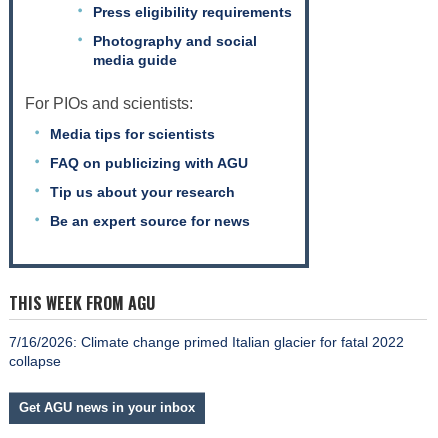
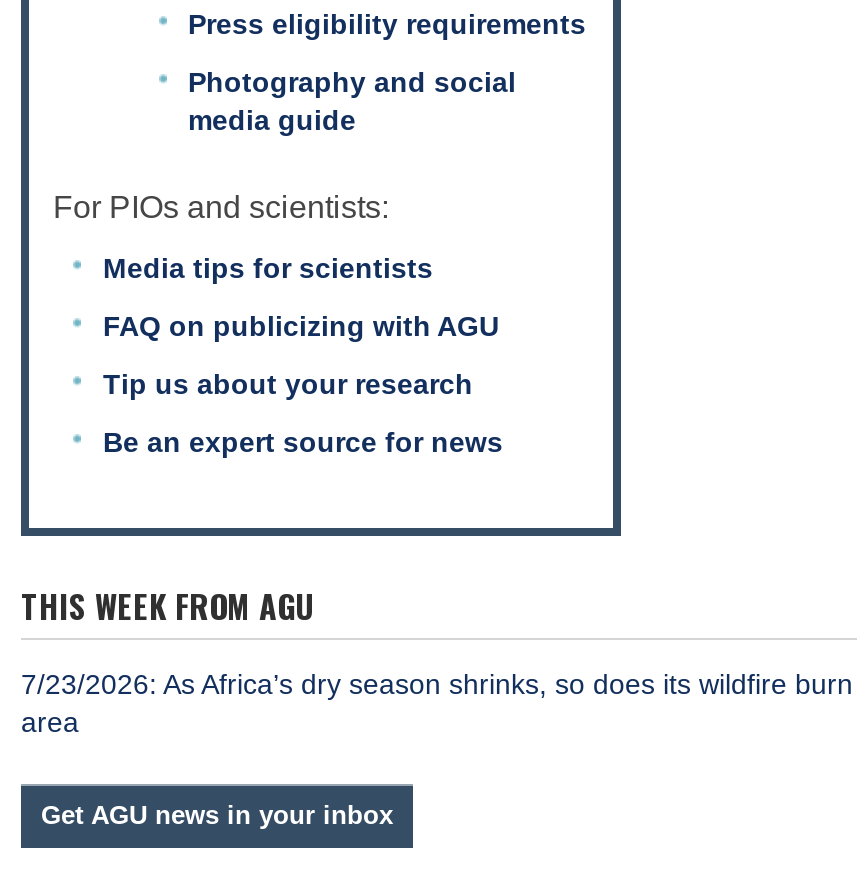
[9,333,404,368] 7/16/2026: Climate change primed Italian glacier for fatal 2022 | collapse -> [21,667,853,737] 7/23/2026: As Africa’s dry season shrinks, so does its wildfire burn | area

